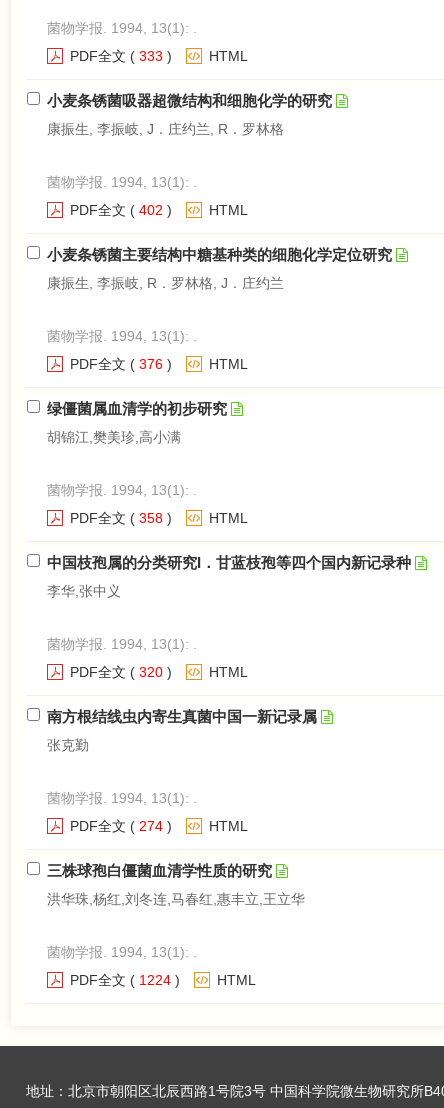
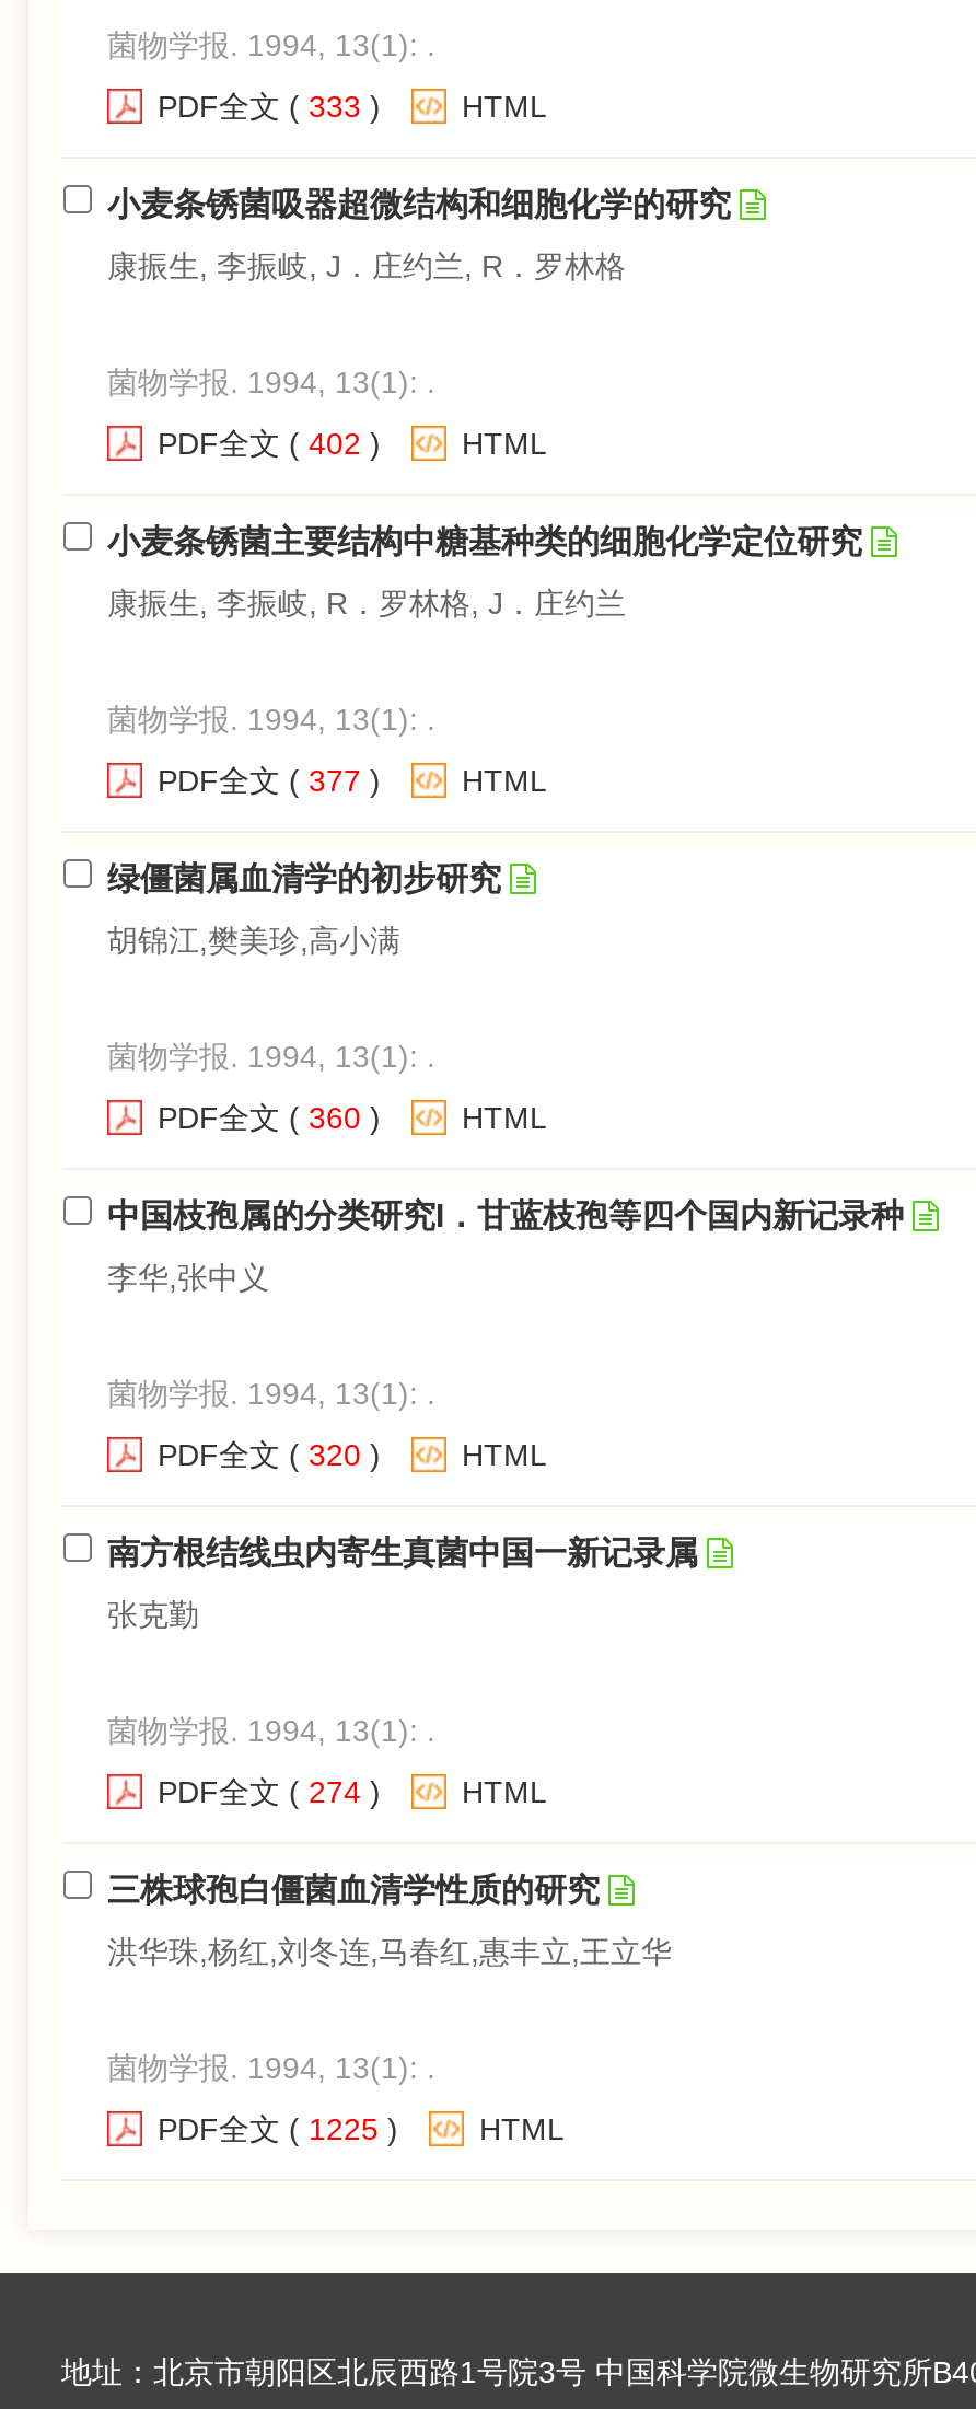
[70,356,176,372] PDF全文( 376) -> [158,763,390,798] PDF全文( 377)
[70,510,176,526] PDF全文( 358) -> [158,1100,390,1135] PDF全文( 360)
[70,972,184,988] PDF全文( 1224) -> [158,2111,407,2146] PDF全文( 1225)

